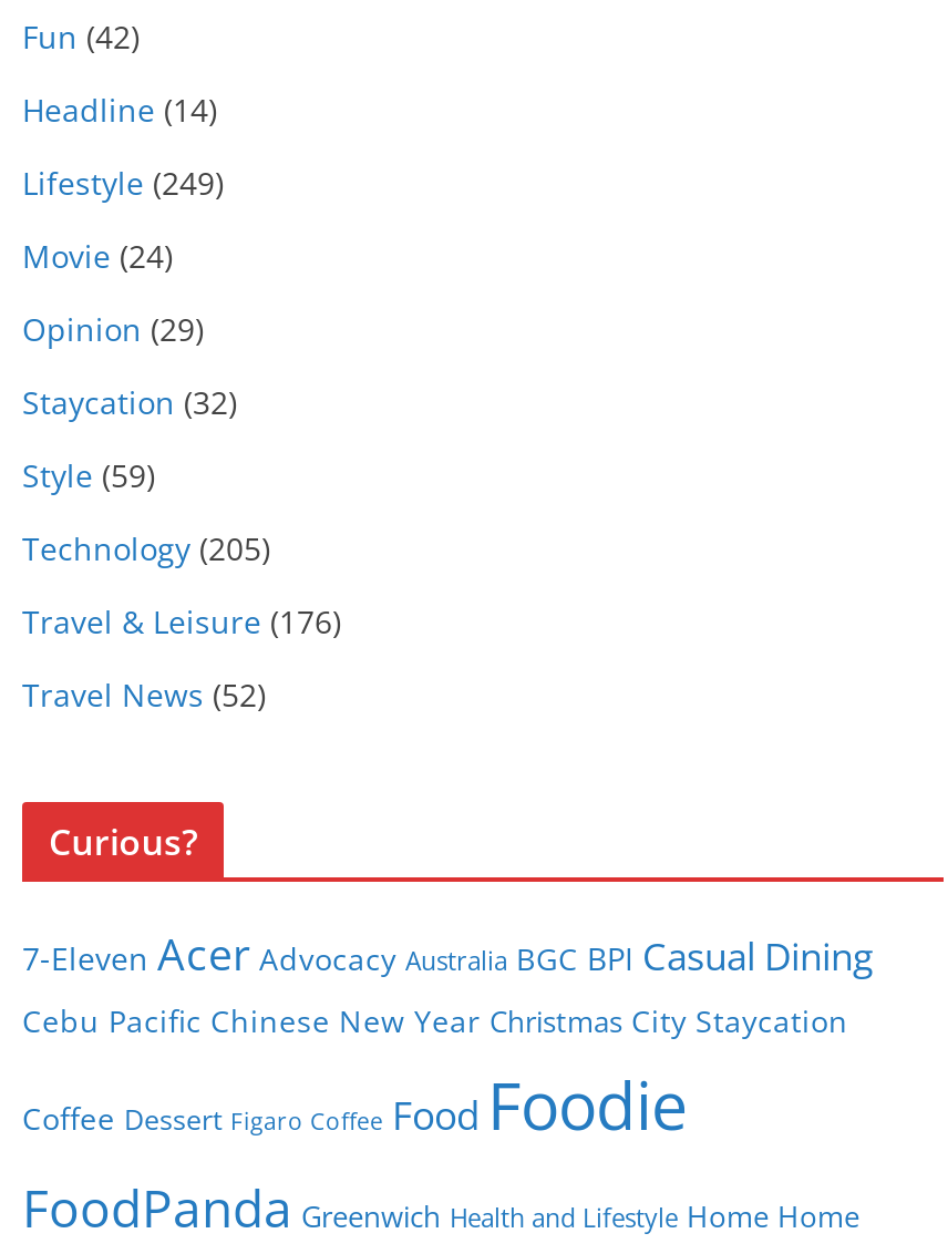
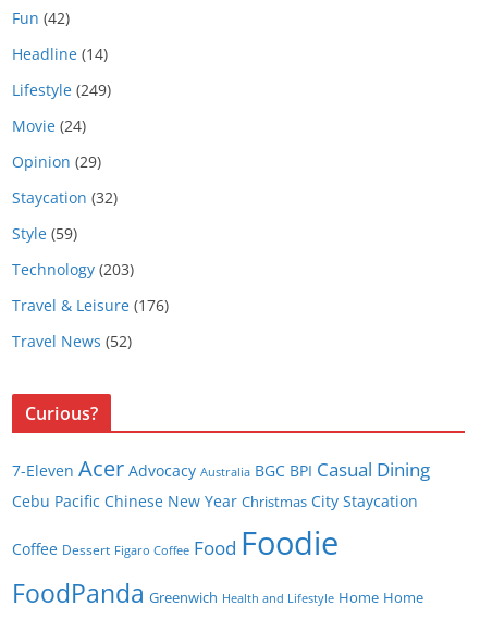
[22,528,270,570] Technology (205) -> [12,259,134,280] Technology (203)

